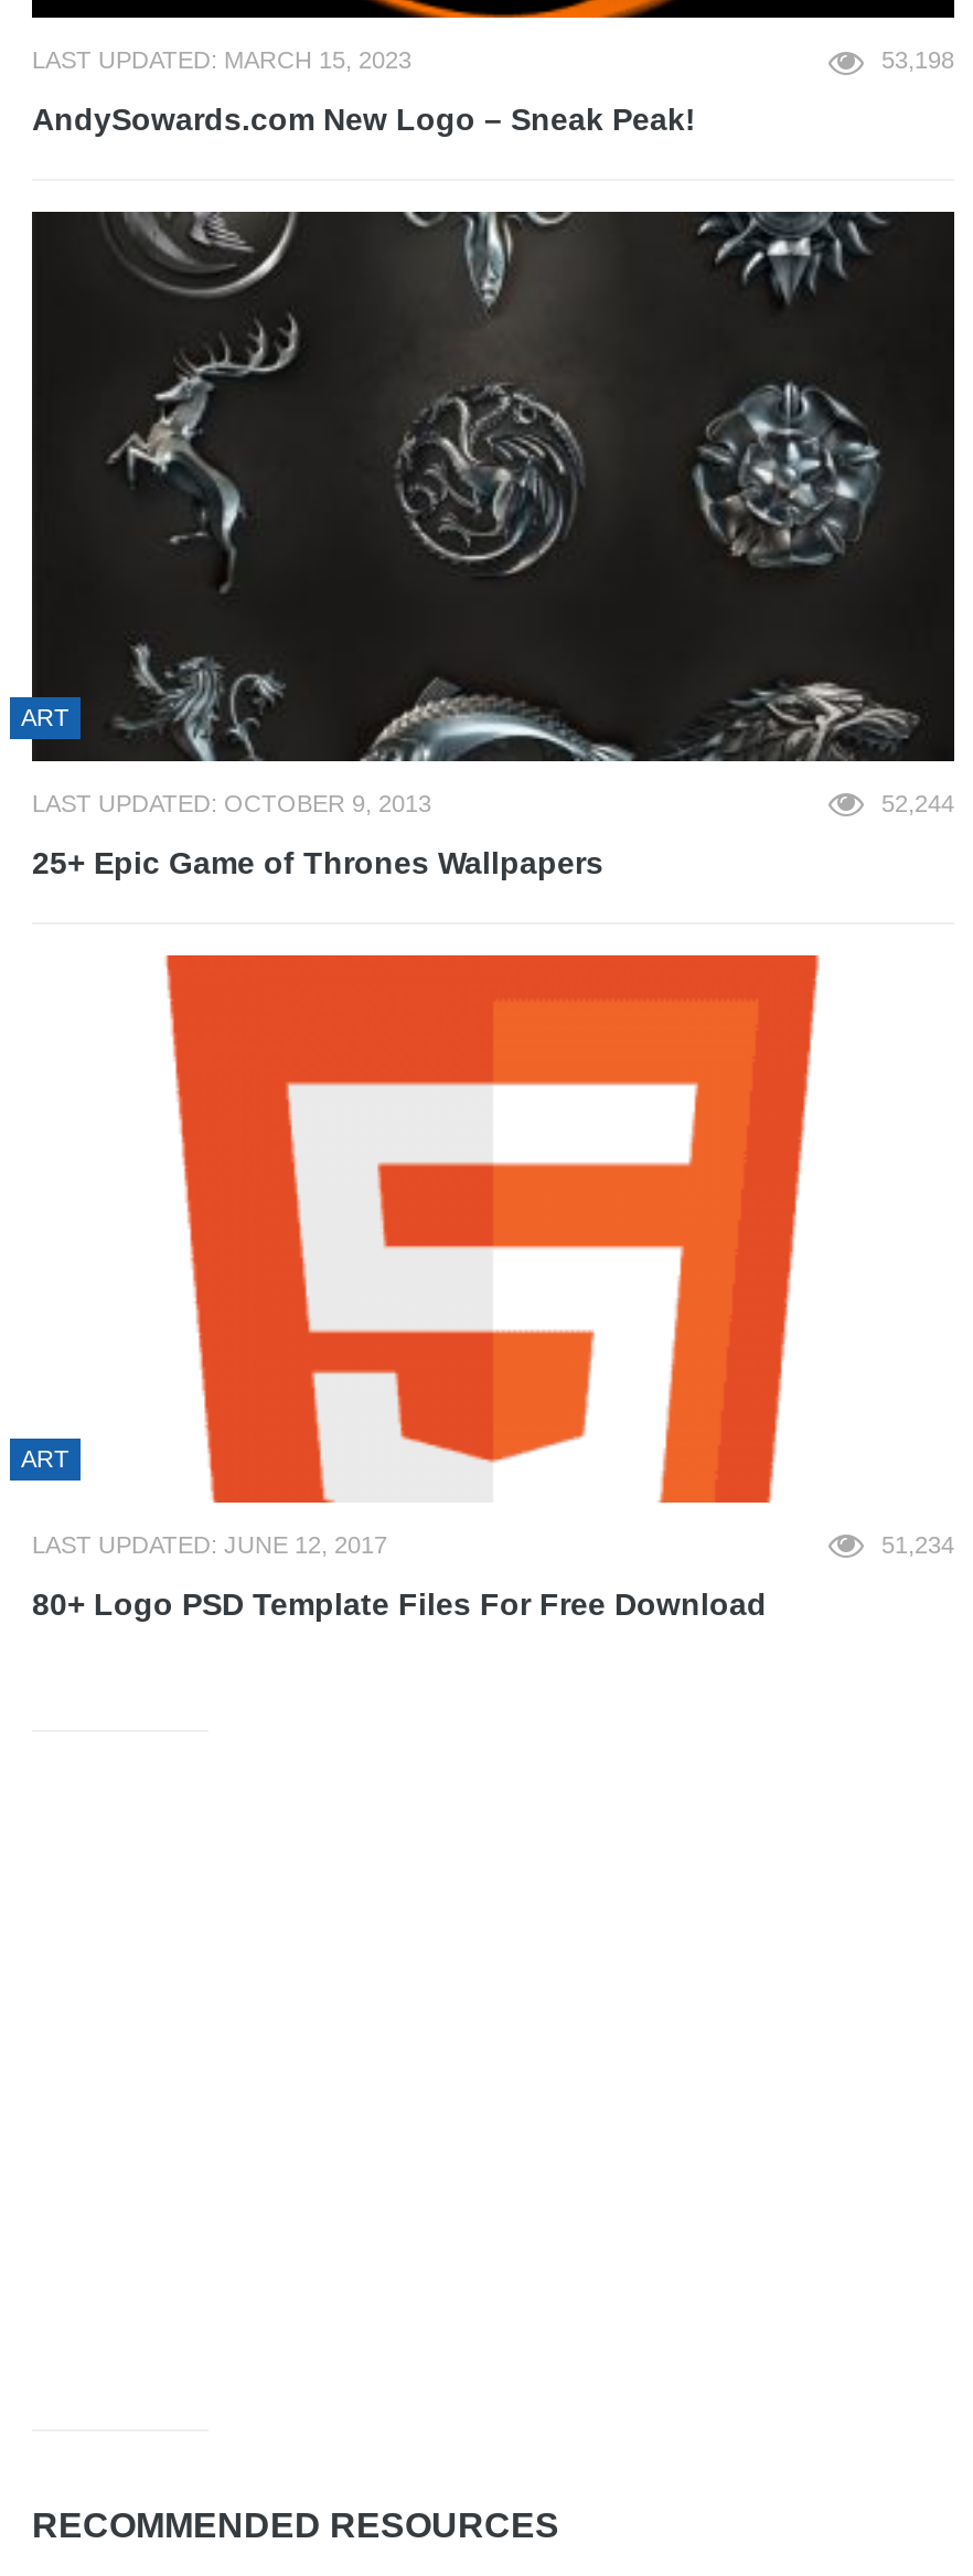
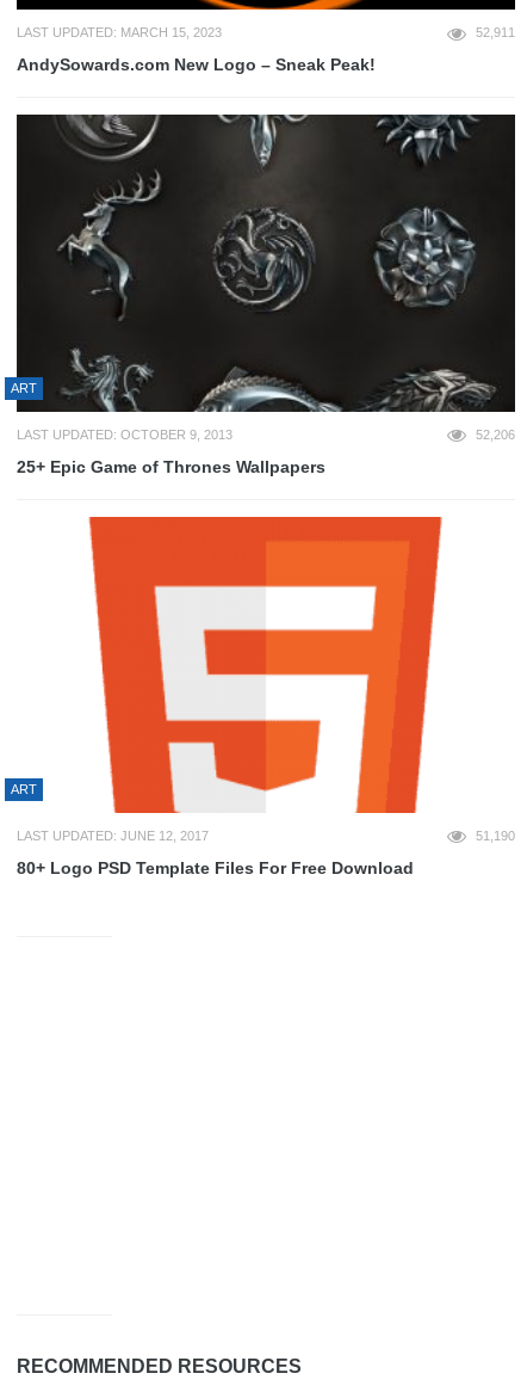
[875,47,954,74] 53,198 -> [472,26,515,40] 52,911
[875,789,954,815] 52,244 -> [472,427,515,441] 52,206
[875,1531,954,1557] 51,234 -> [472,828,515,843] 51,190

